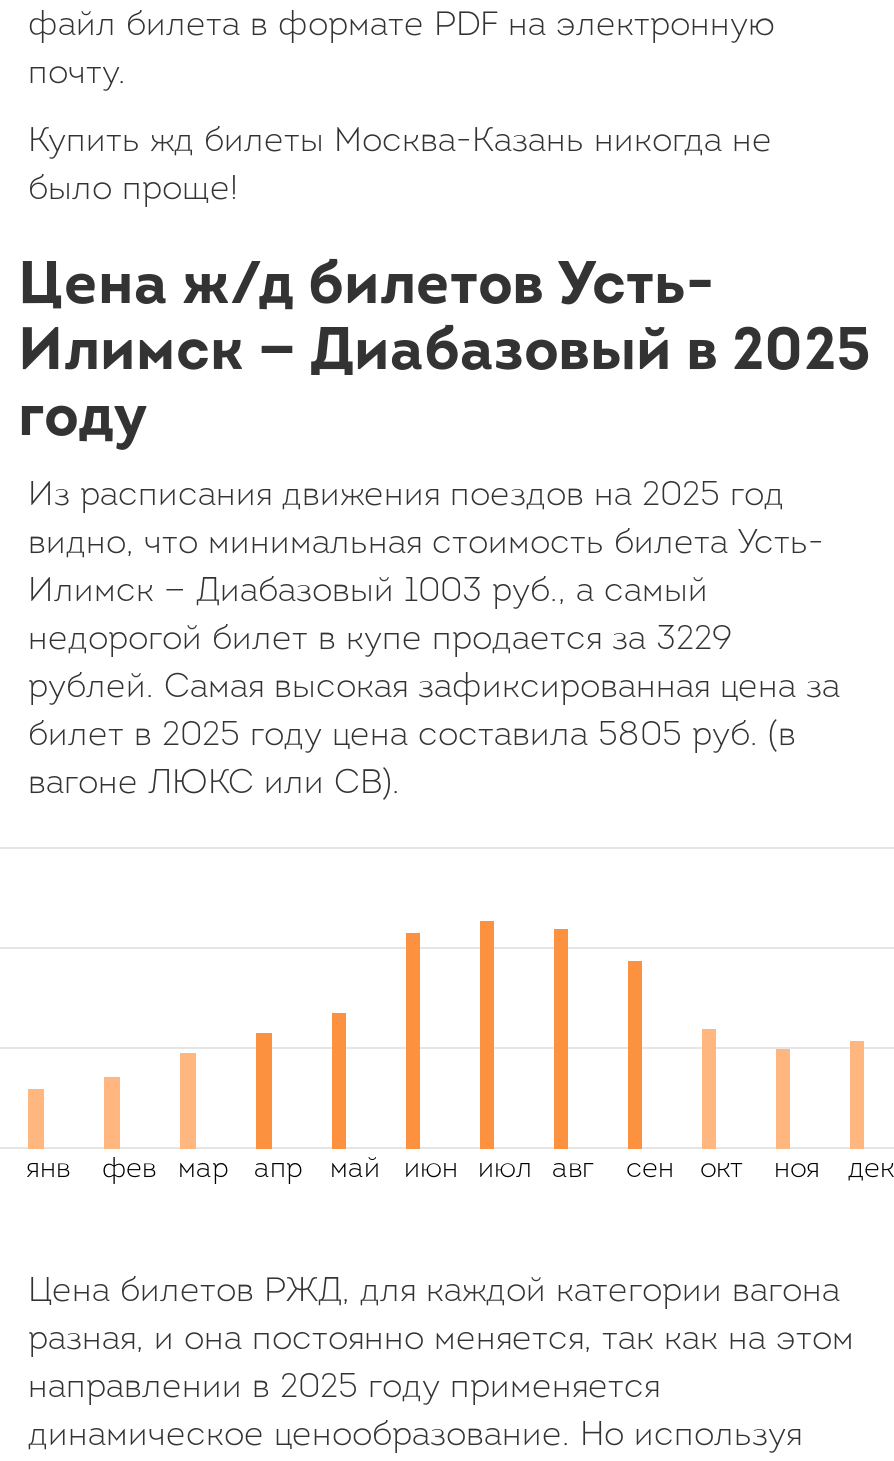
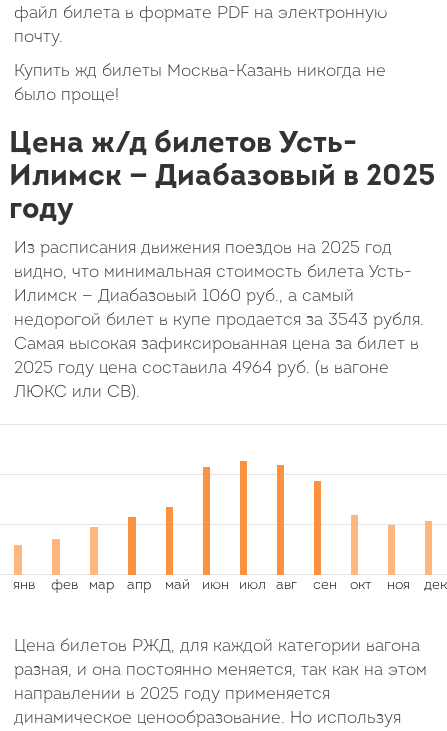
[28,575,840,801] Илимск — Диабазовый 1003 руб., а самый | недорогой билет в купе продается за 3229 | рублей. Самая высокая зафиксированная цена за | билет в 2025 году цена составила 5805 руб. (в | вагоне ЛЮКС или СВ). -> [14,288,424,401] Илимск — Диабазовый 1060 руб., а самый | недорогой билет в купе продается за 3543 рубля. | Самая высокая зафиксированная цена за билет в | 2025 году цена составила 4964 руб. (в вагоне | ЛЮКС или СВ).

